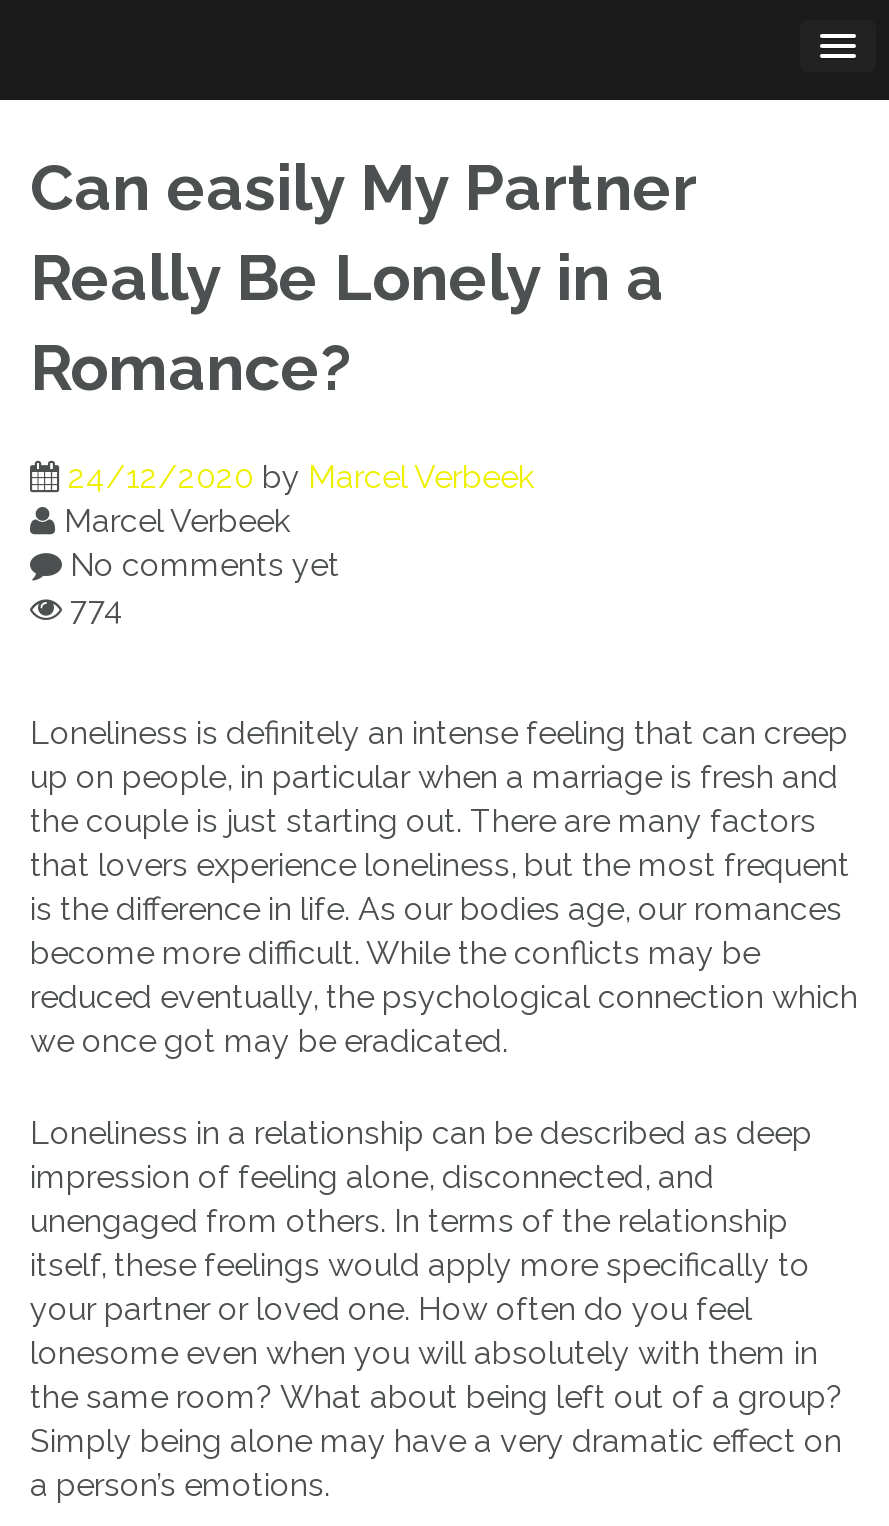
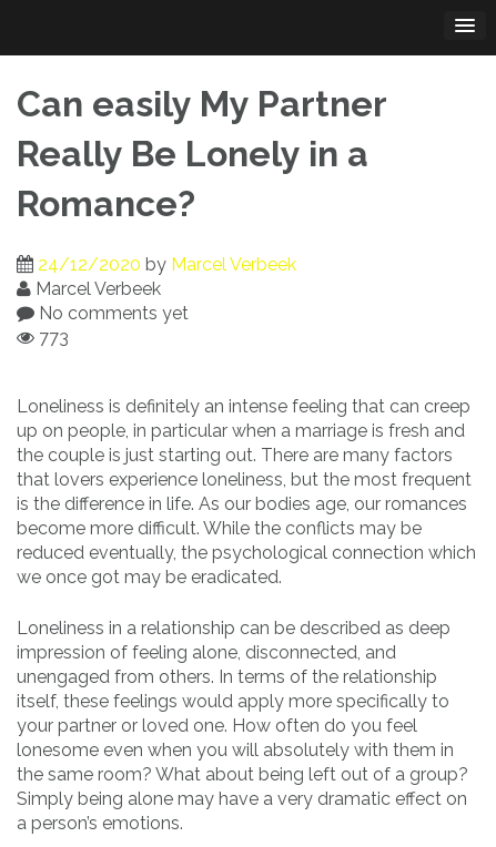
[62,590,124,628] 774 -> [34,327,69,348] 773

